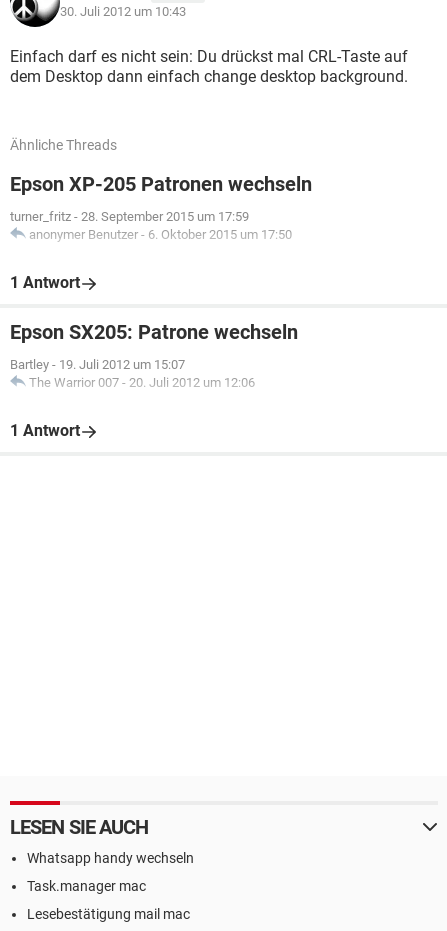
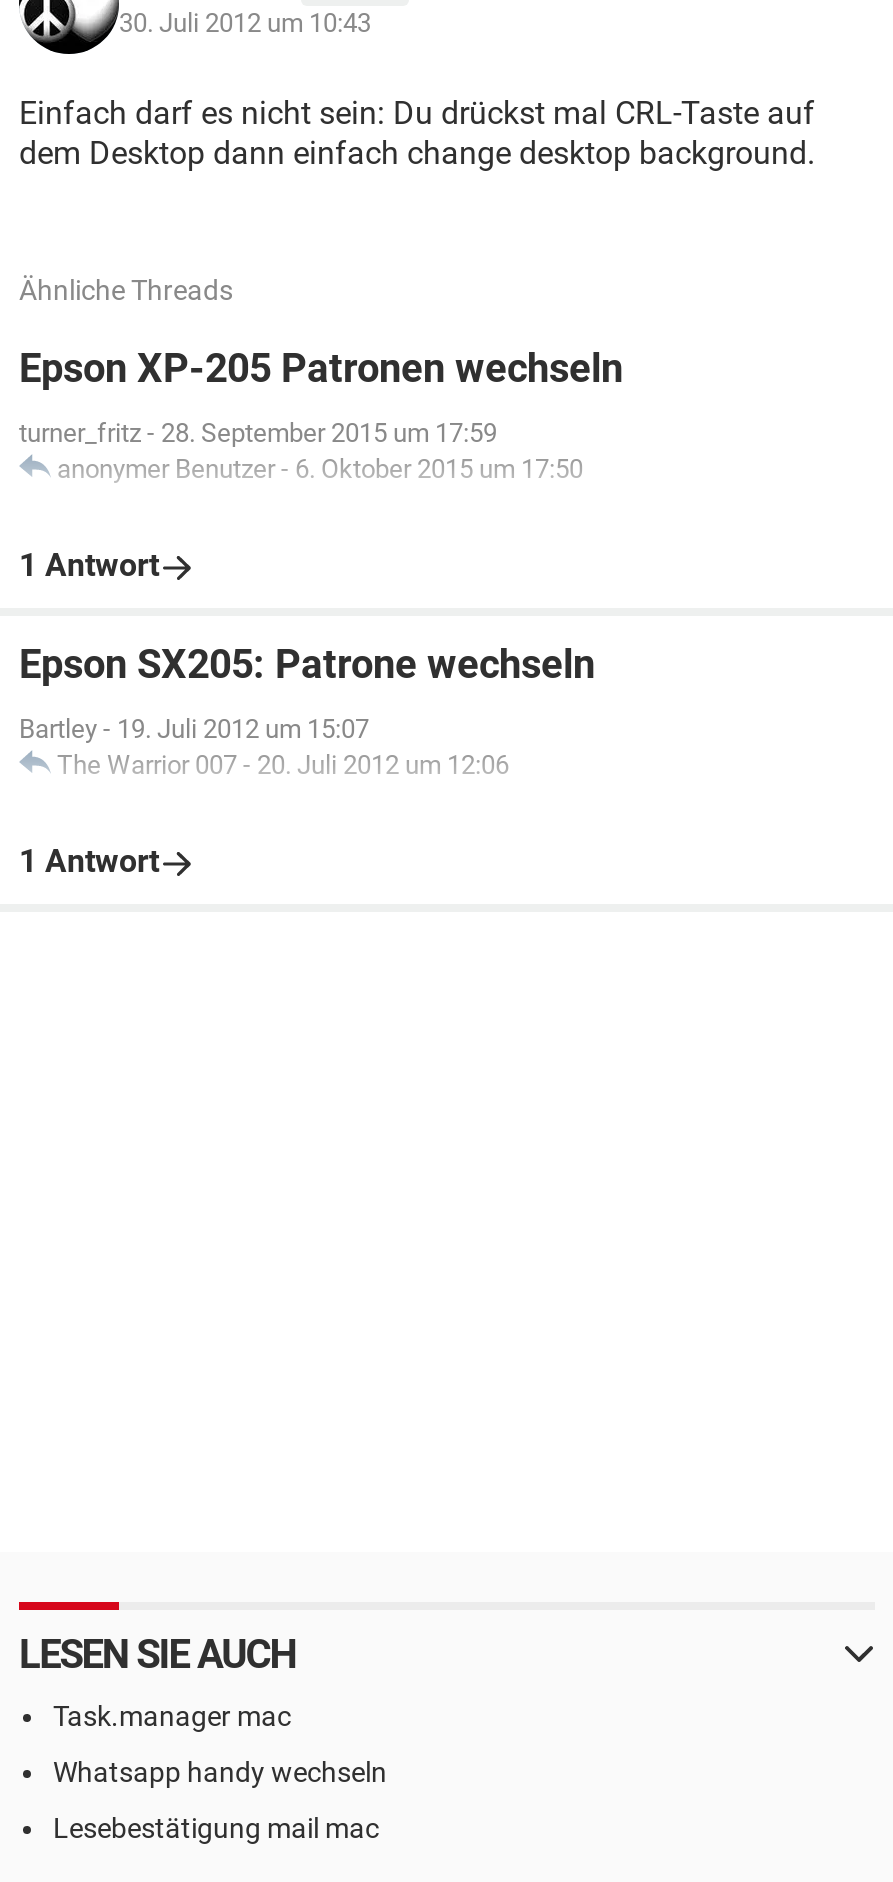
moved [27,850,194,866] -> [53,1756,387,1788]: Whatsapp handy wechseln
moved [27,878,146,894] -> [53,1700,291,1732]: Task.manager mac

